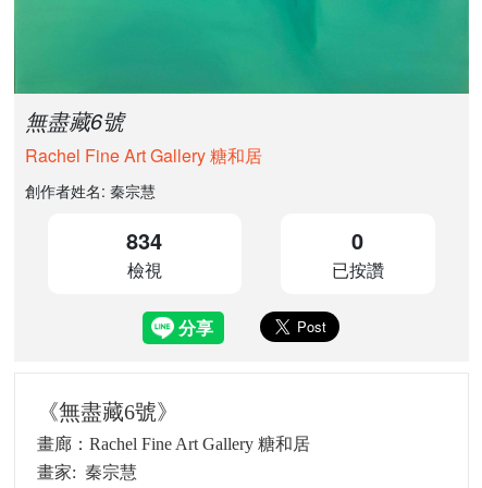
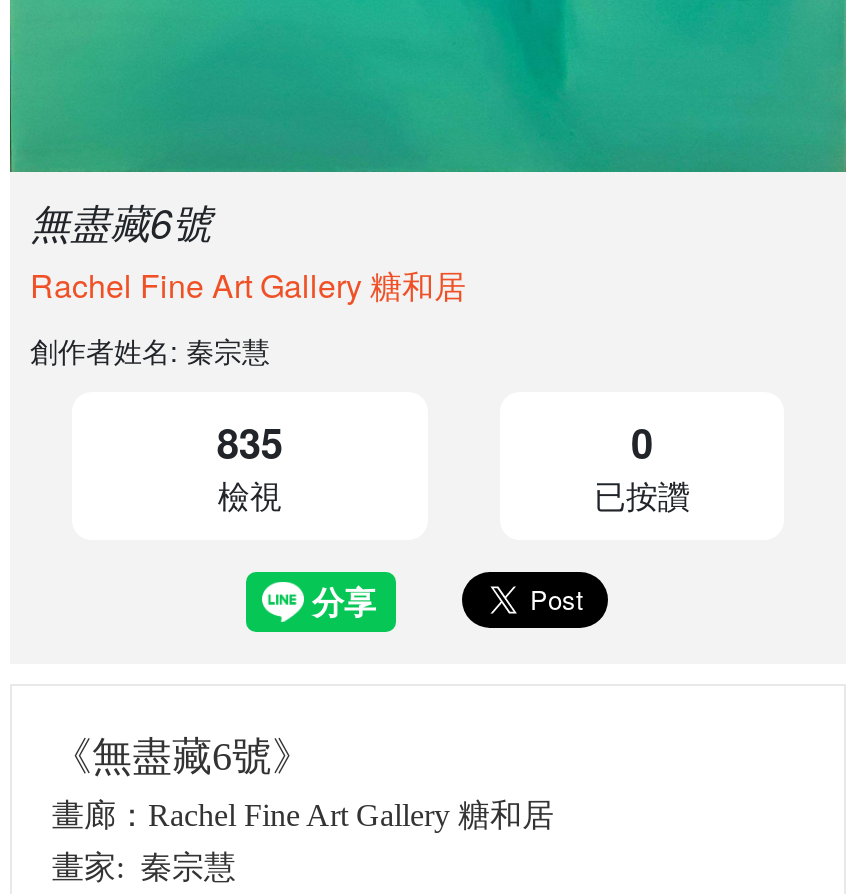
[127,224,162,256] 834 -> [217,412,283,470] 835

